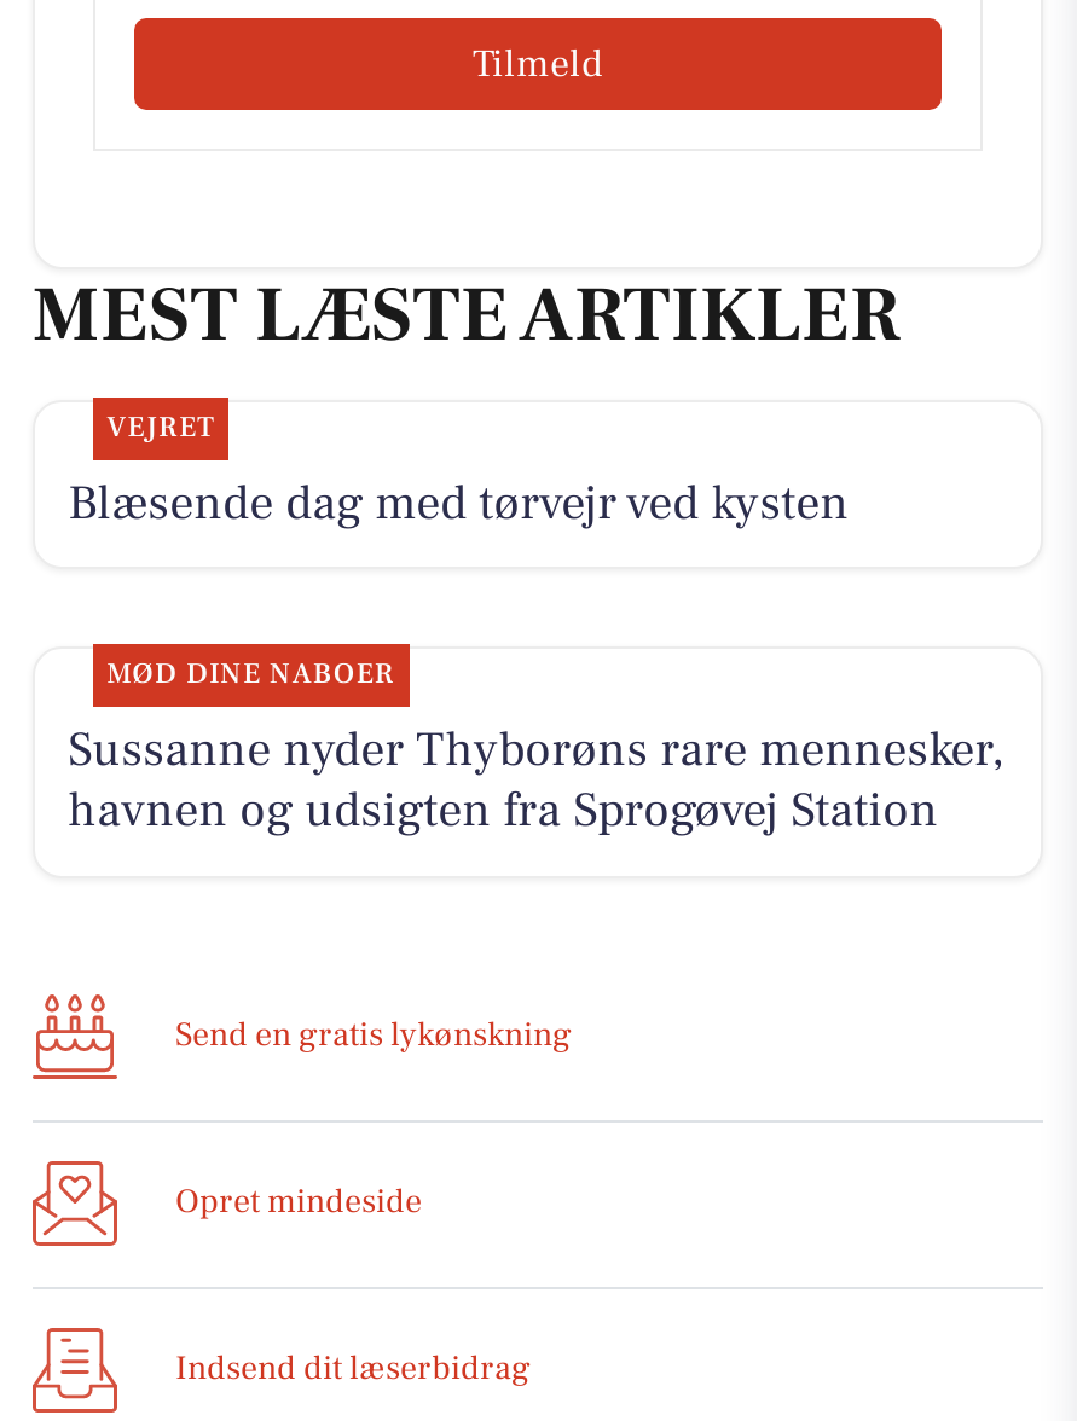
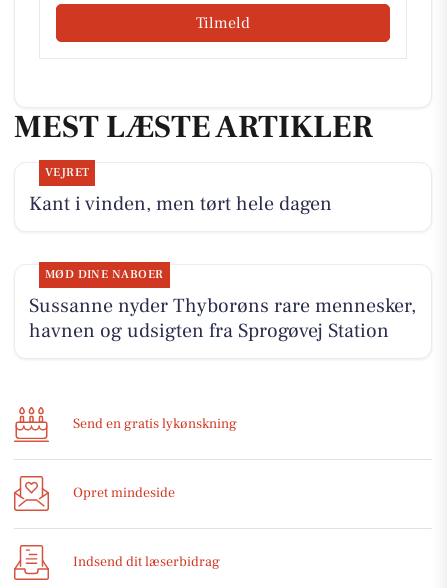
[68,472,849,535] Blæsende dag med tørvejr ved kysten -> [29,191,332,217] Kant i vinden, men tørt hele dagen

